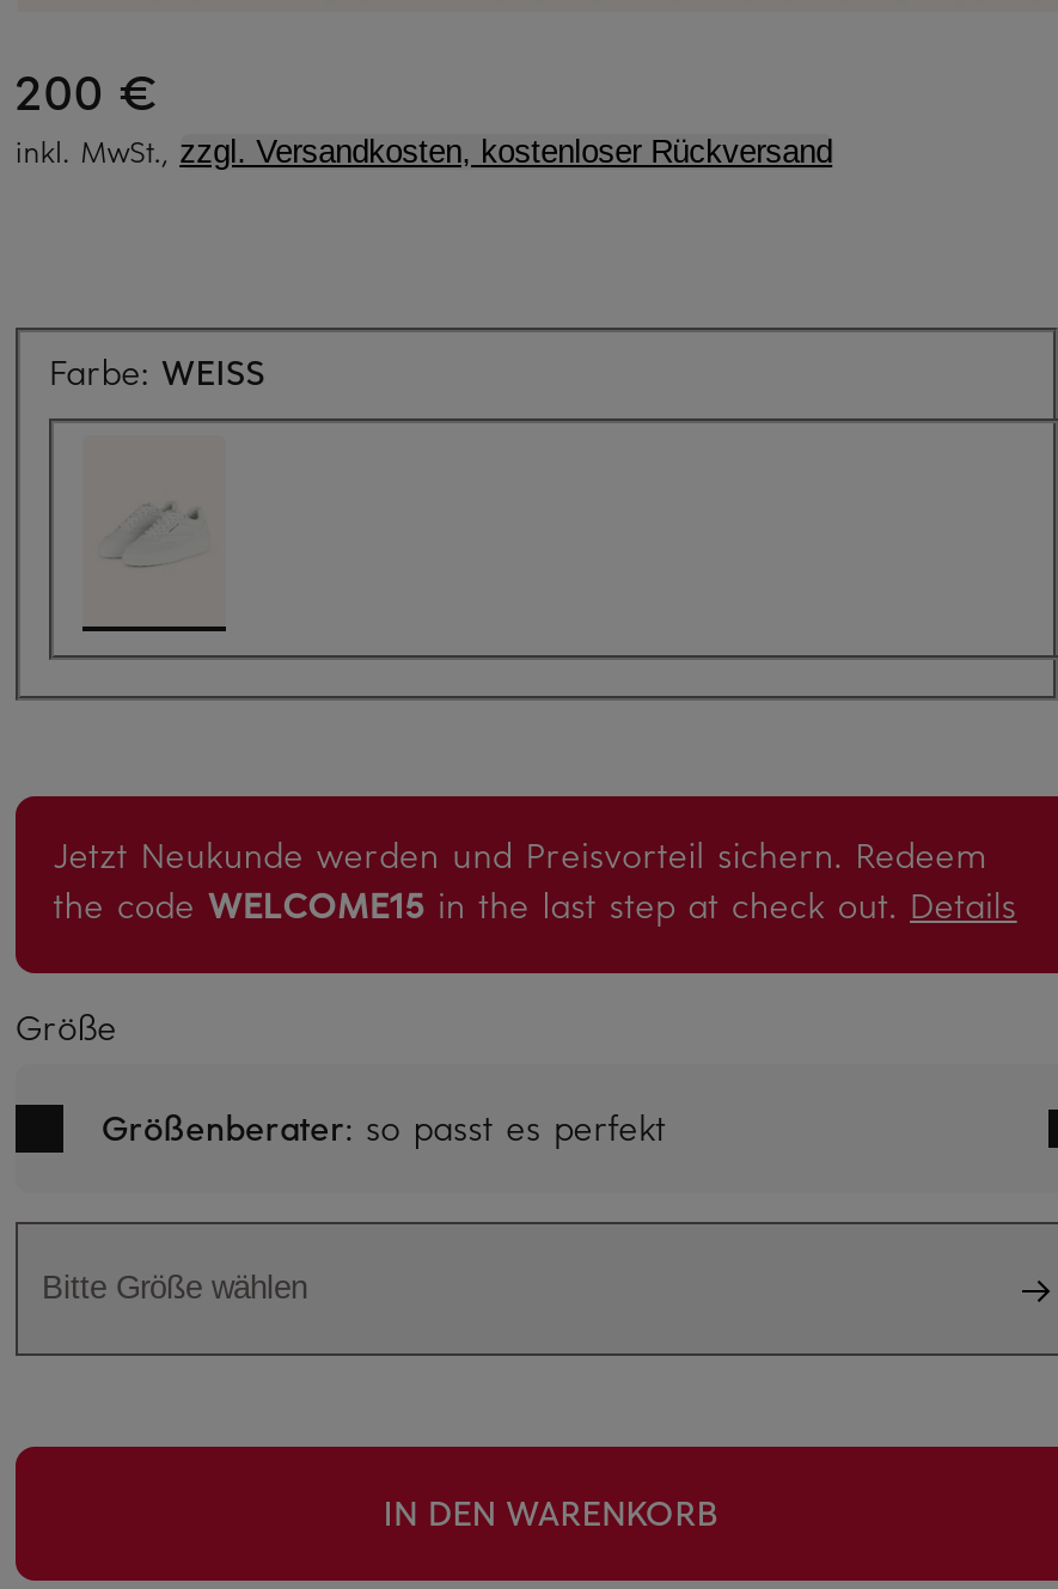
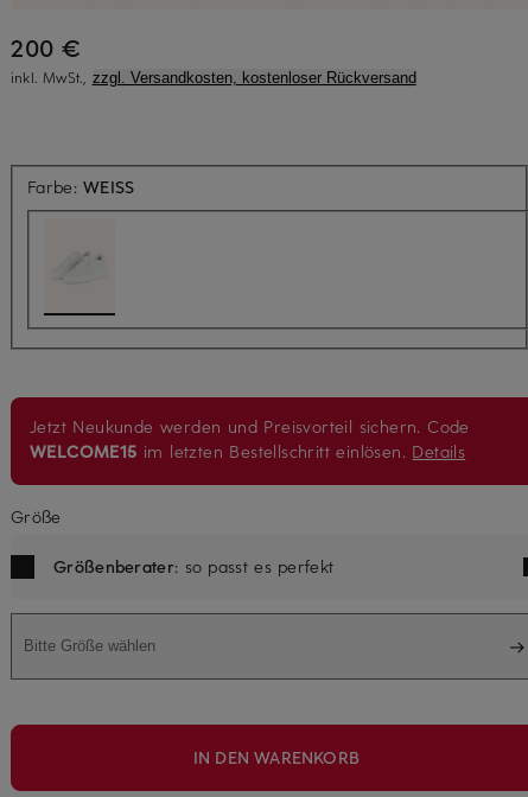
[54,831,1017,927] Jetzt Neukunde werden und Preisvorteil sichern. Redeem | the code WELCOME15 in the last step at check out. Details -> [30,415,470,462] Jetzt Neukunde werden und Preisvorteil sichern. Code | WELCOME15 im letzten Bestellschritt einlösen. Details

